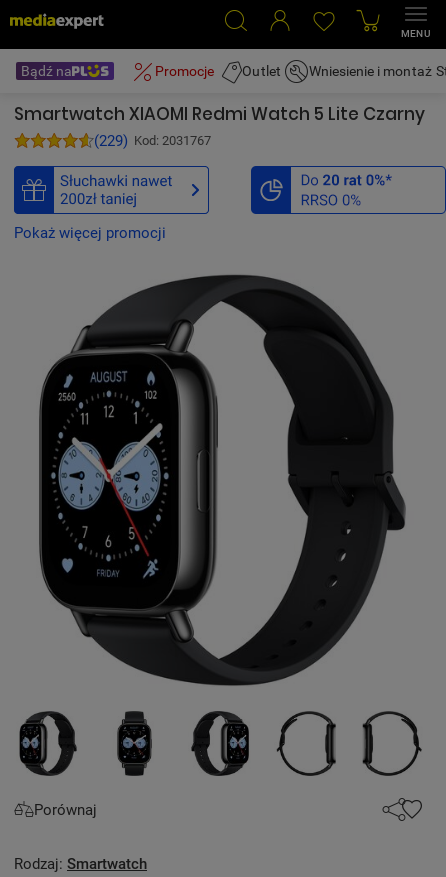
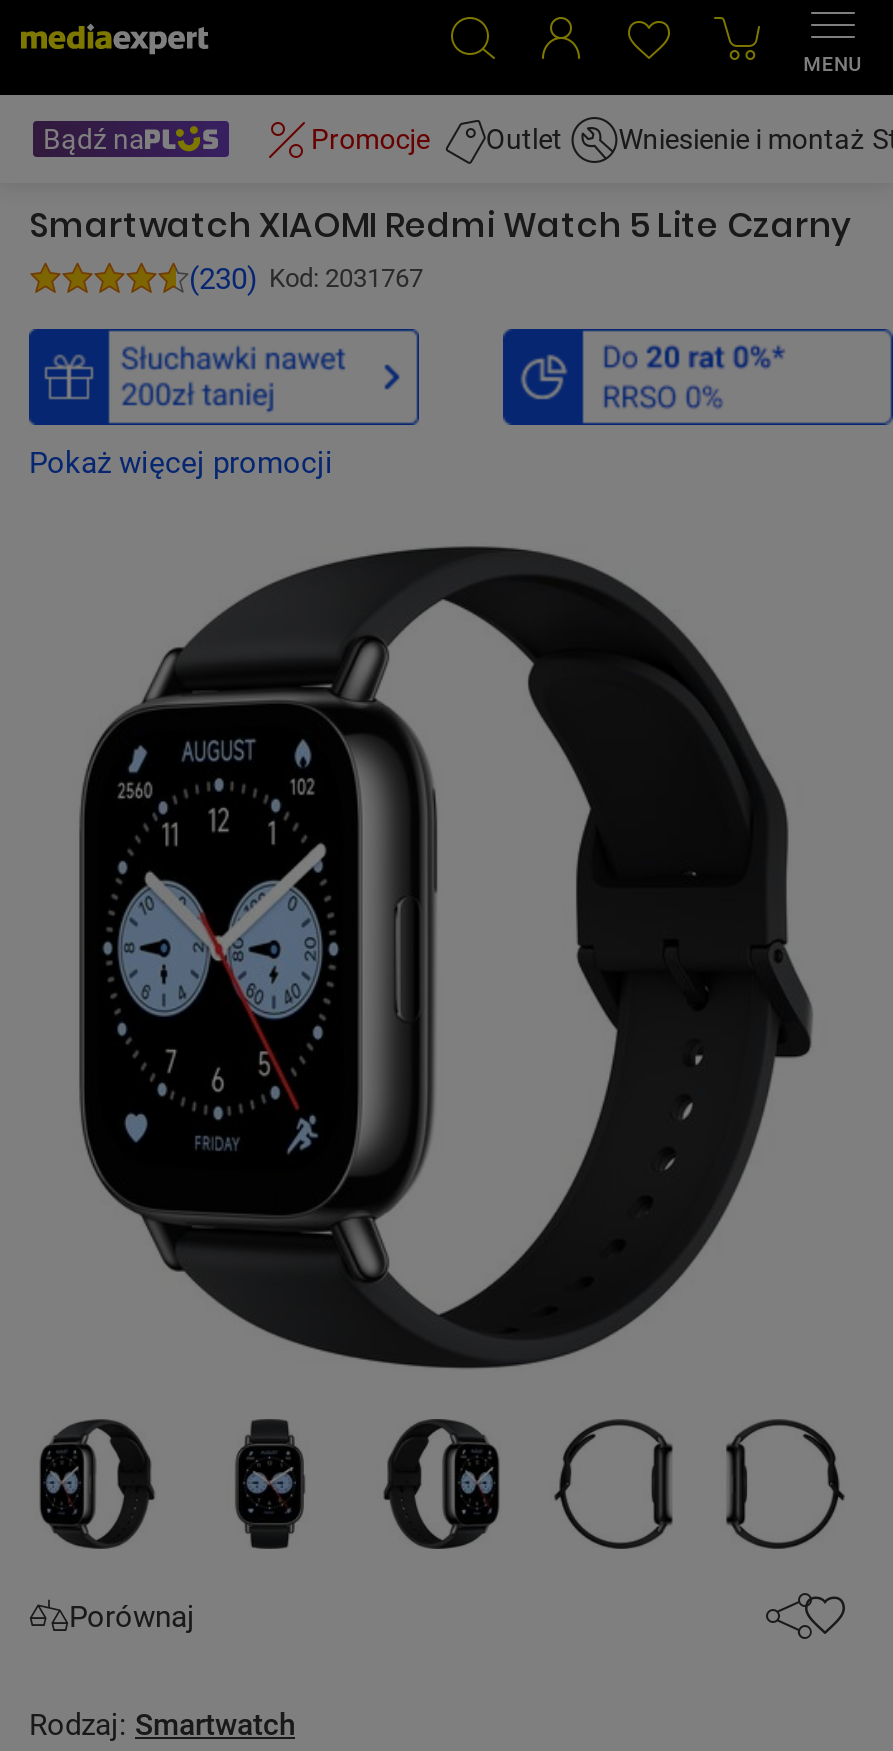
[94,130,211,150] (229) Kod: 2031767 -> [189,257,423,297] (230) Kod: 2031767

